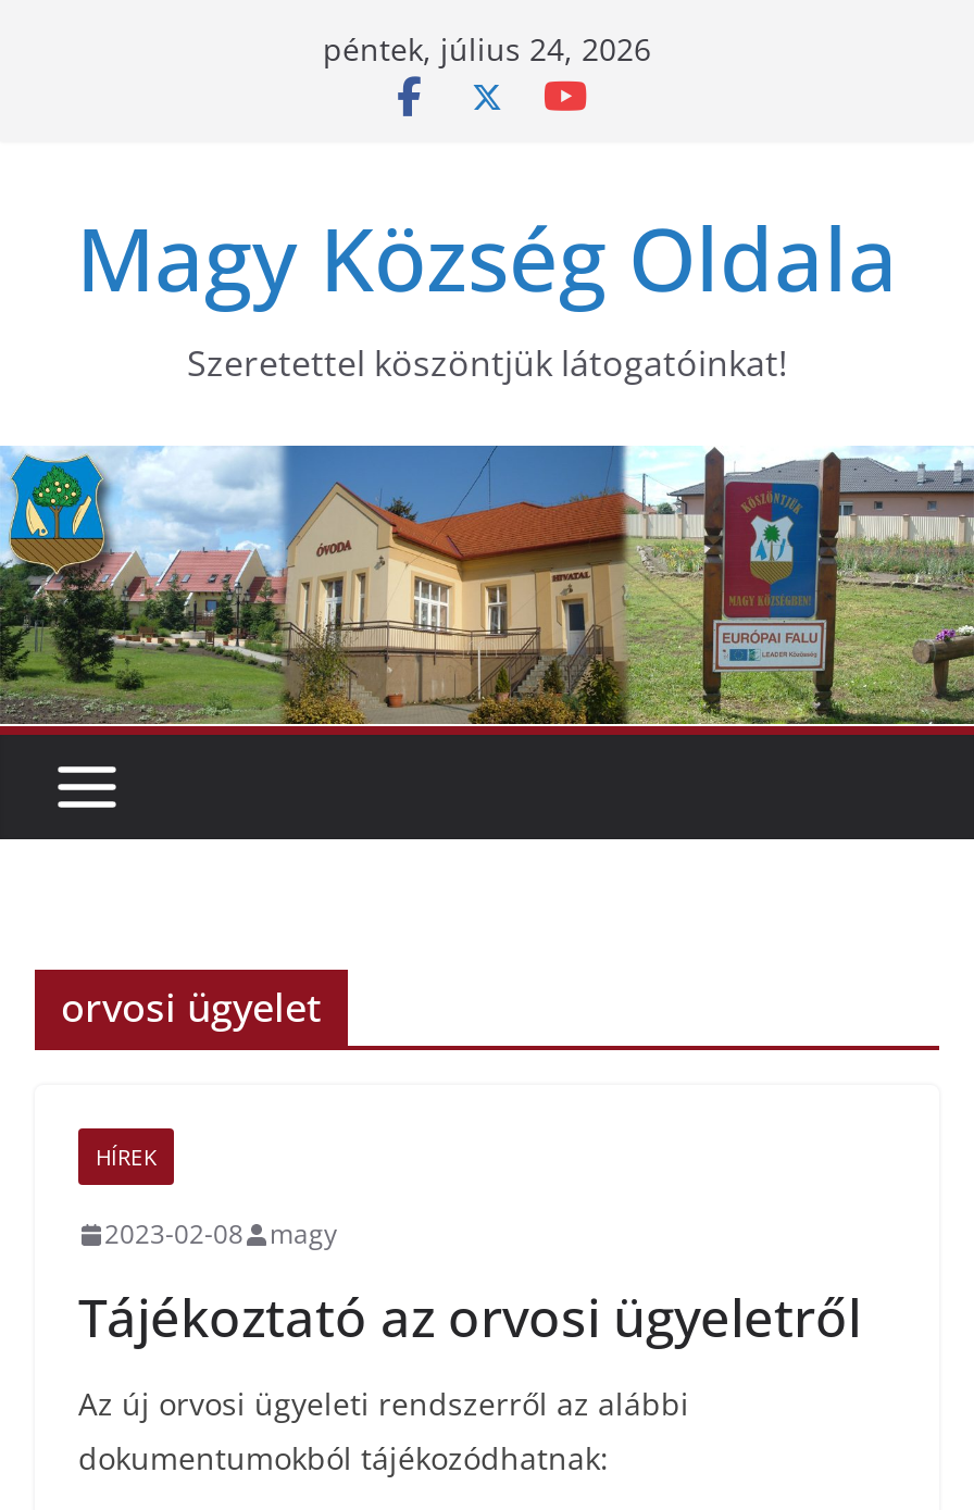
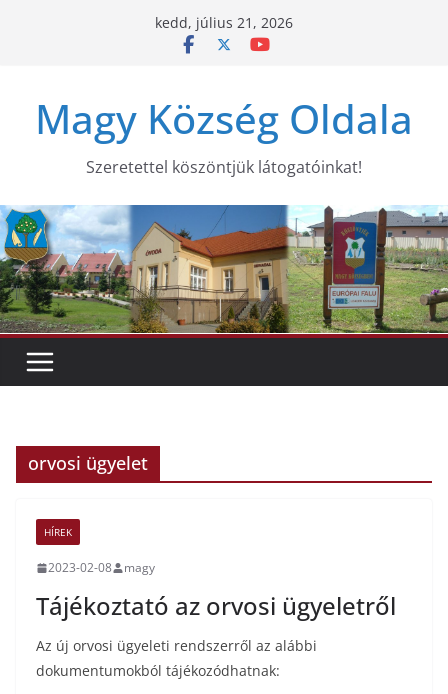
[323,28,651,70] péntek, július 24, 2026 -> [155,13,293,32] kedd, július 21, 2026

